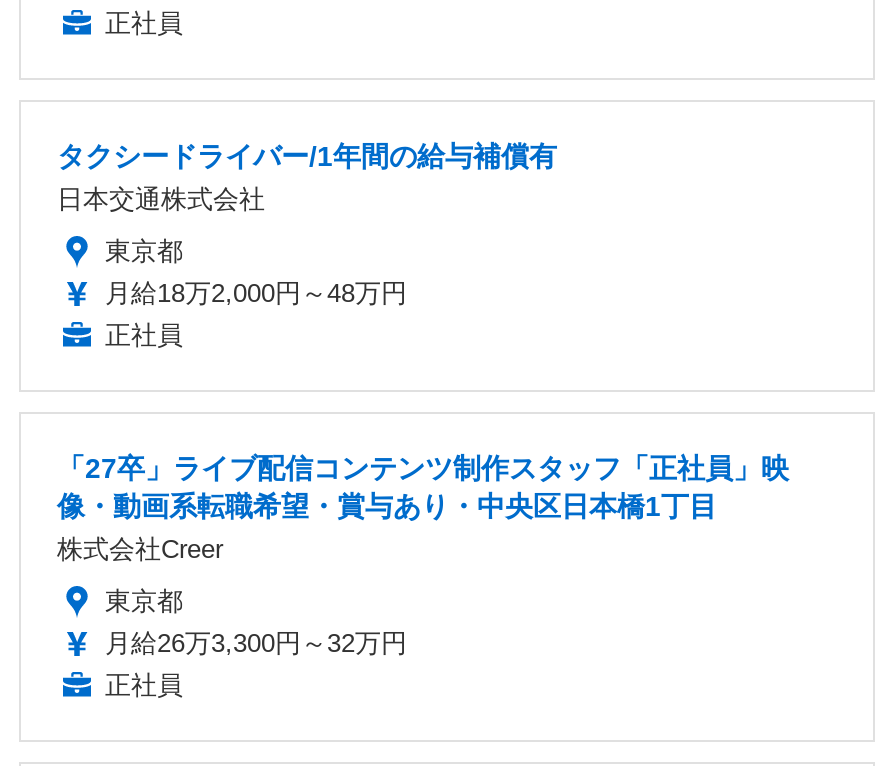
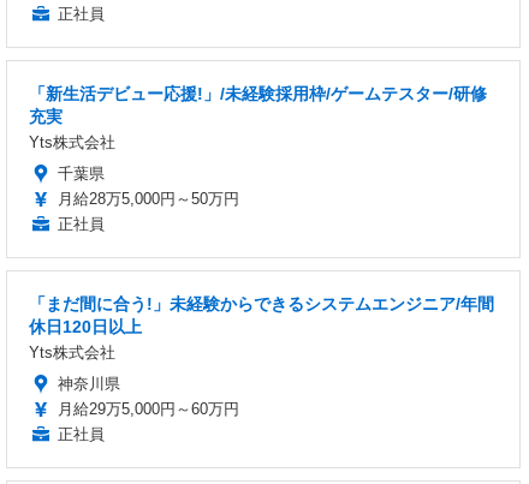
[57,139,557,213] タクシードライバー/1年間の給与補償有 | 日本交通株式会社 -> [29,84,487,151] 「新生活デビュー応援!」/未経験採用枠/ゲームテスター/研修 | 充実 | Yts株式会社
[105,235,407,307] 東京都 | 月給18万2,000円～48万円 -> [58,164,239,207] 千葉県 | 月給28万5,000円～50万円
[57,451,789,563] 「27卒」ライブ配信コンテンツ制作スタッフ「正社員」映 | 像・動画系転職希望・賞与あり・中央区日本橋1丁目 | 株式会社Creer -> [29,294,494,361] 「まだ間に合う!」未経験からできるシステムエンジニア/年間 | 休日120日以上 | Yts株式会社
[105,585,407,657] 東京都 | 月給26万3,300円～32万円 -> [58,374,239,417] 神奈川県 | 月給29万5,000円～60万円

